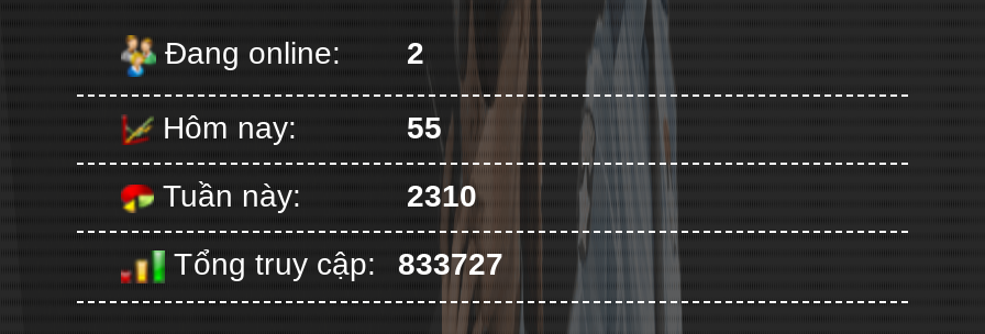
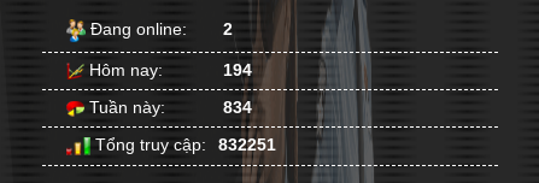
[398,109,442,144] 55 -> [218,60,252,79] 194
[398,178,477,213] 2310 -> [218,97,252,117] 834
[165,246,503,281] Tổng truy cập: 833727 -> [90,135,276,154] Tổng truy cập: 832251

